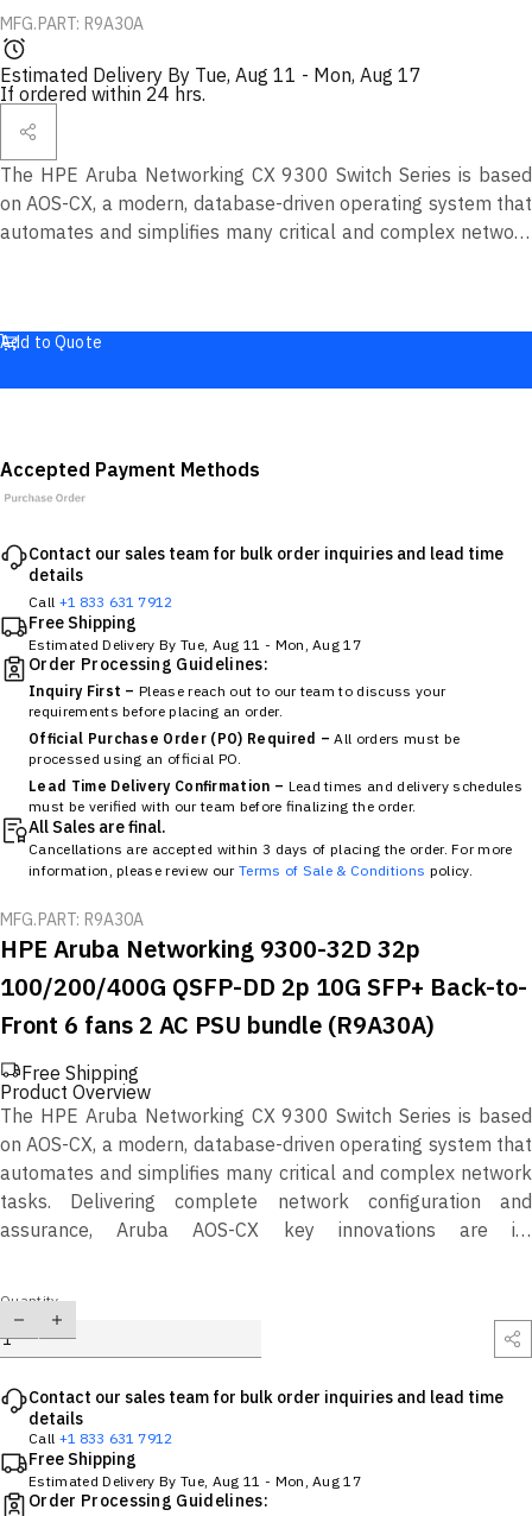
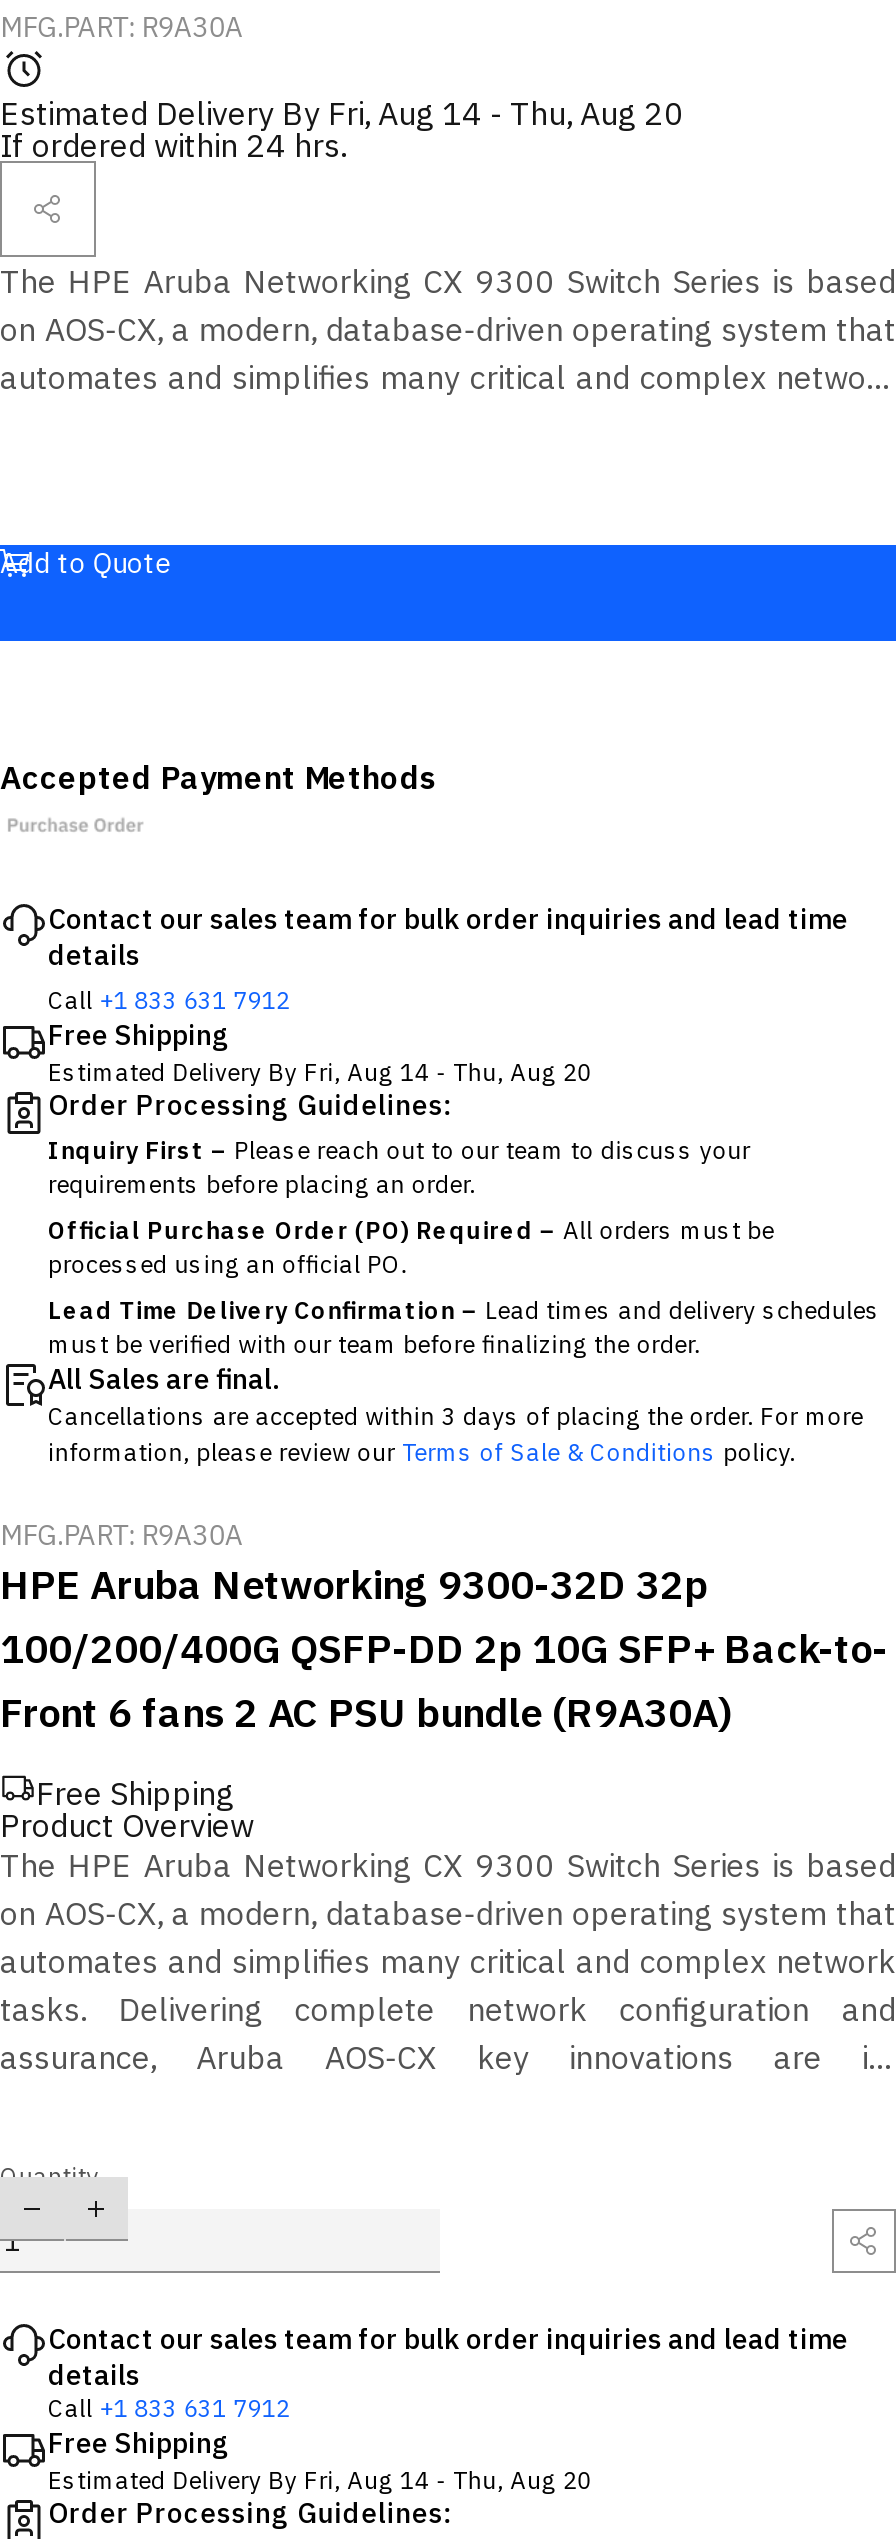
[0,63,422,87] Estimated Delivery By Tue, Aug 11 - Mon, Aug 17 -> [0,93,684,133] Estimated Delivery By Fri, Aug 14 - Thu, Aug 20
[28,636,361,653] Estimated Delivery By Tue, Aug 11 - Mon, Aug 17 -> [48,1057,592,1087] Estimated Delivery By Fri, Aug 14 - Thu, Aug 20
[28,1472,361,1490] Estimated Delivery By Tue, Aug 11 - Mon, Aug 17 -> [48,2465,592,2495] Estimated Delivery By Fri, Aug 14 - Thu, Aug 20

